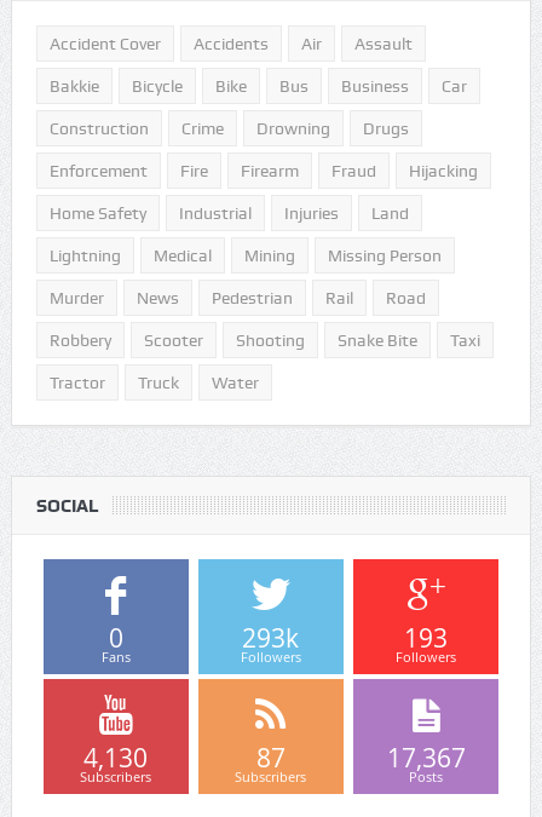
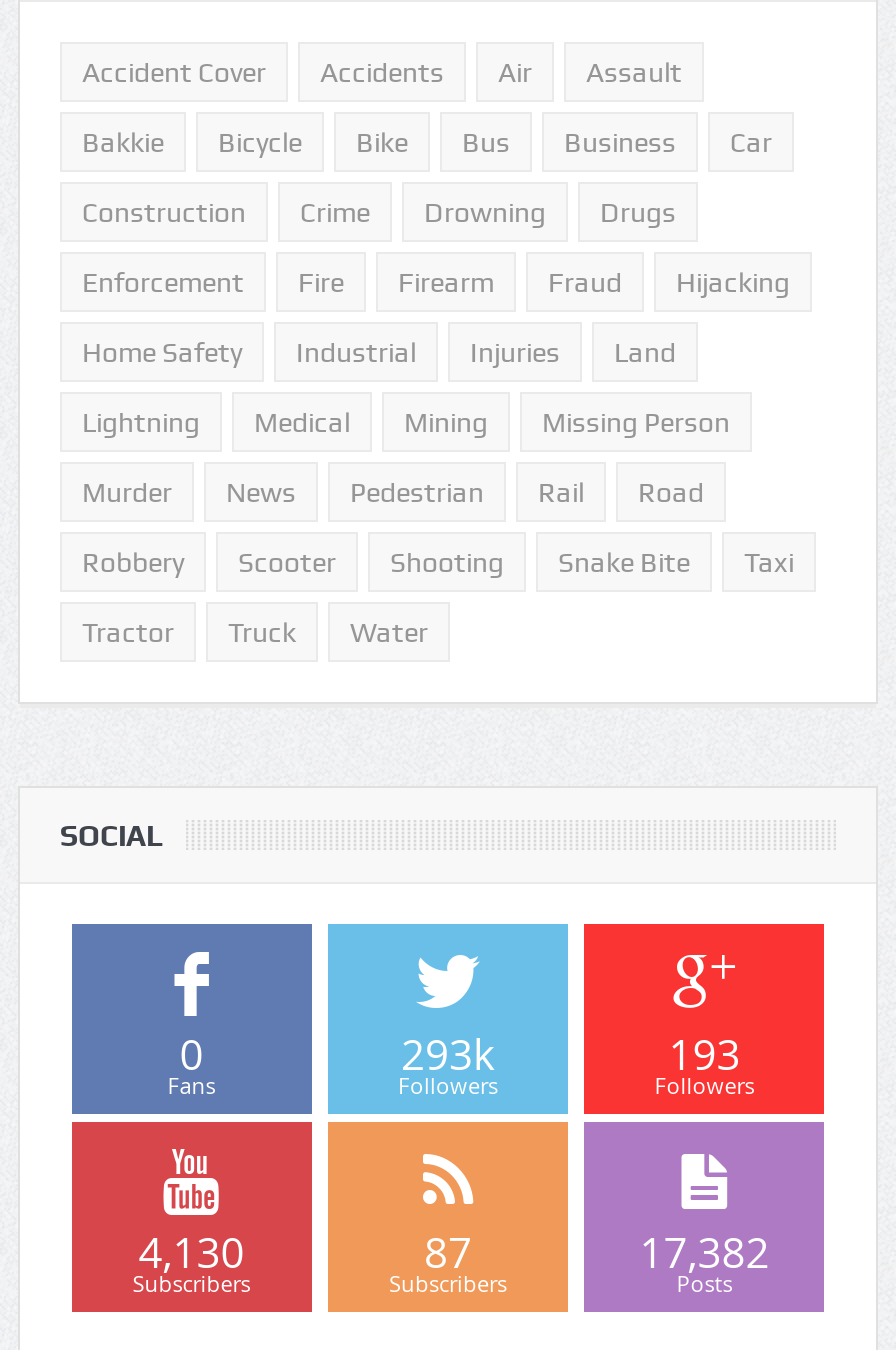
[387,741,466,775] 17,367 -> [640,1225,770,1281] 17,382

